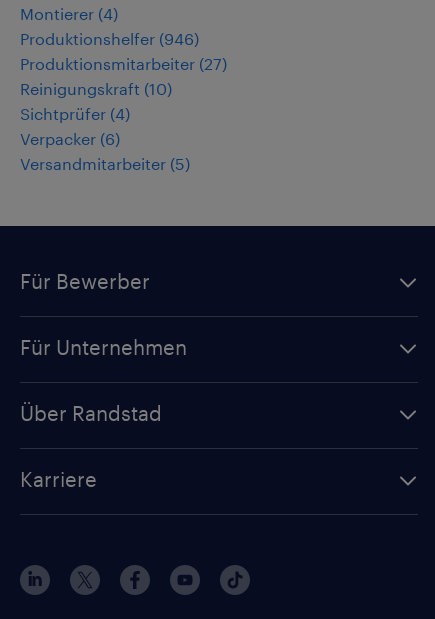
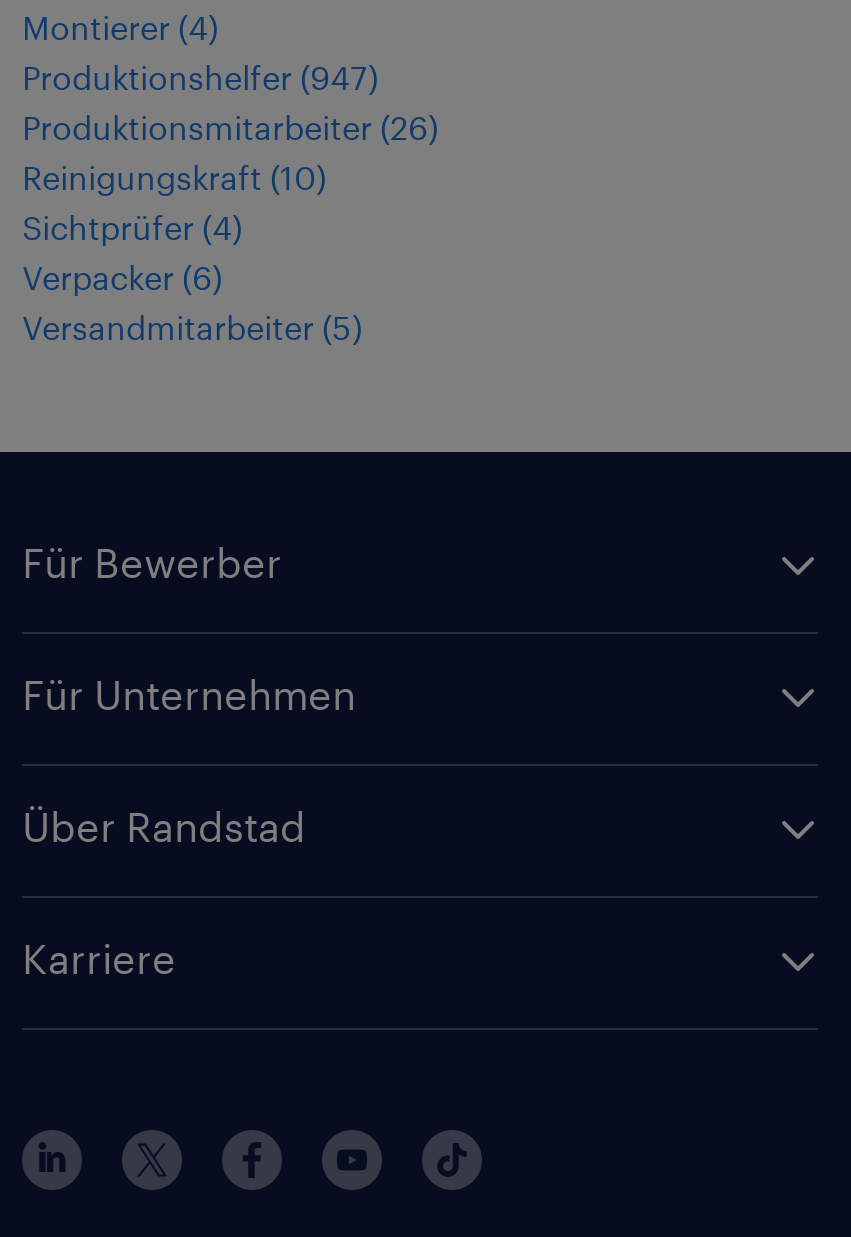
[20,29,199,48] Produktionshelfer (946) -> [22,58,378,96] Produktionshelfer (947)
[20,54,227,73] Produktionsmitarbeiter (27) -> [22,108,438,146] Produktionsmitarbeiter (26)

